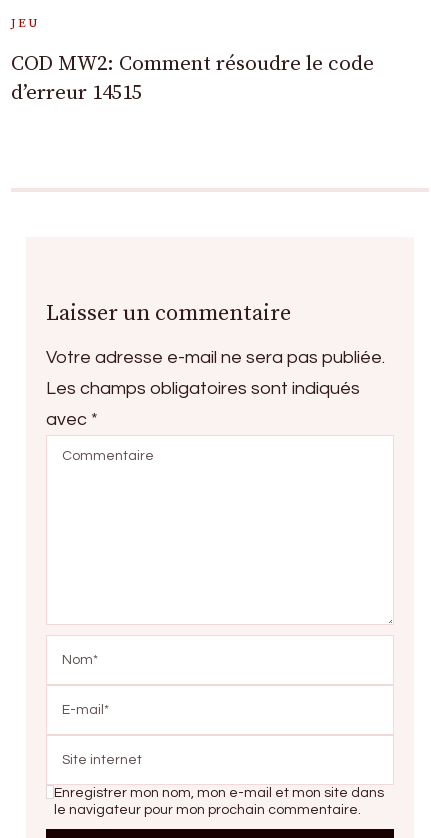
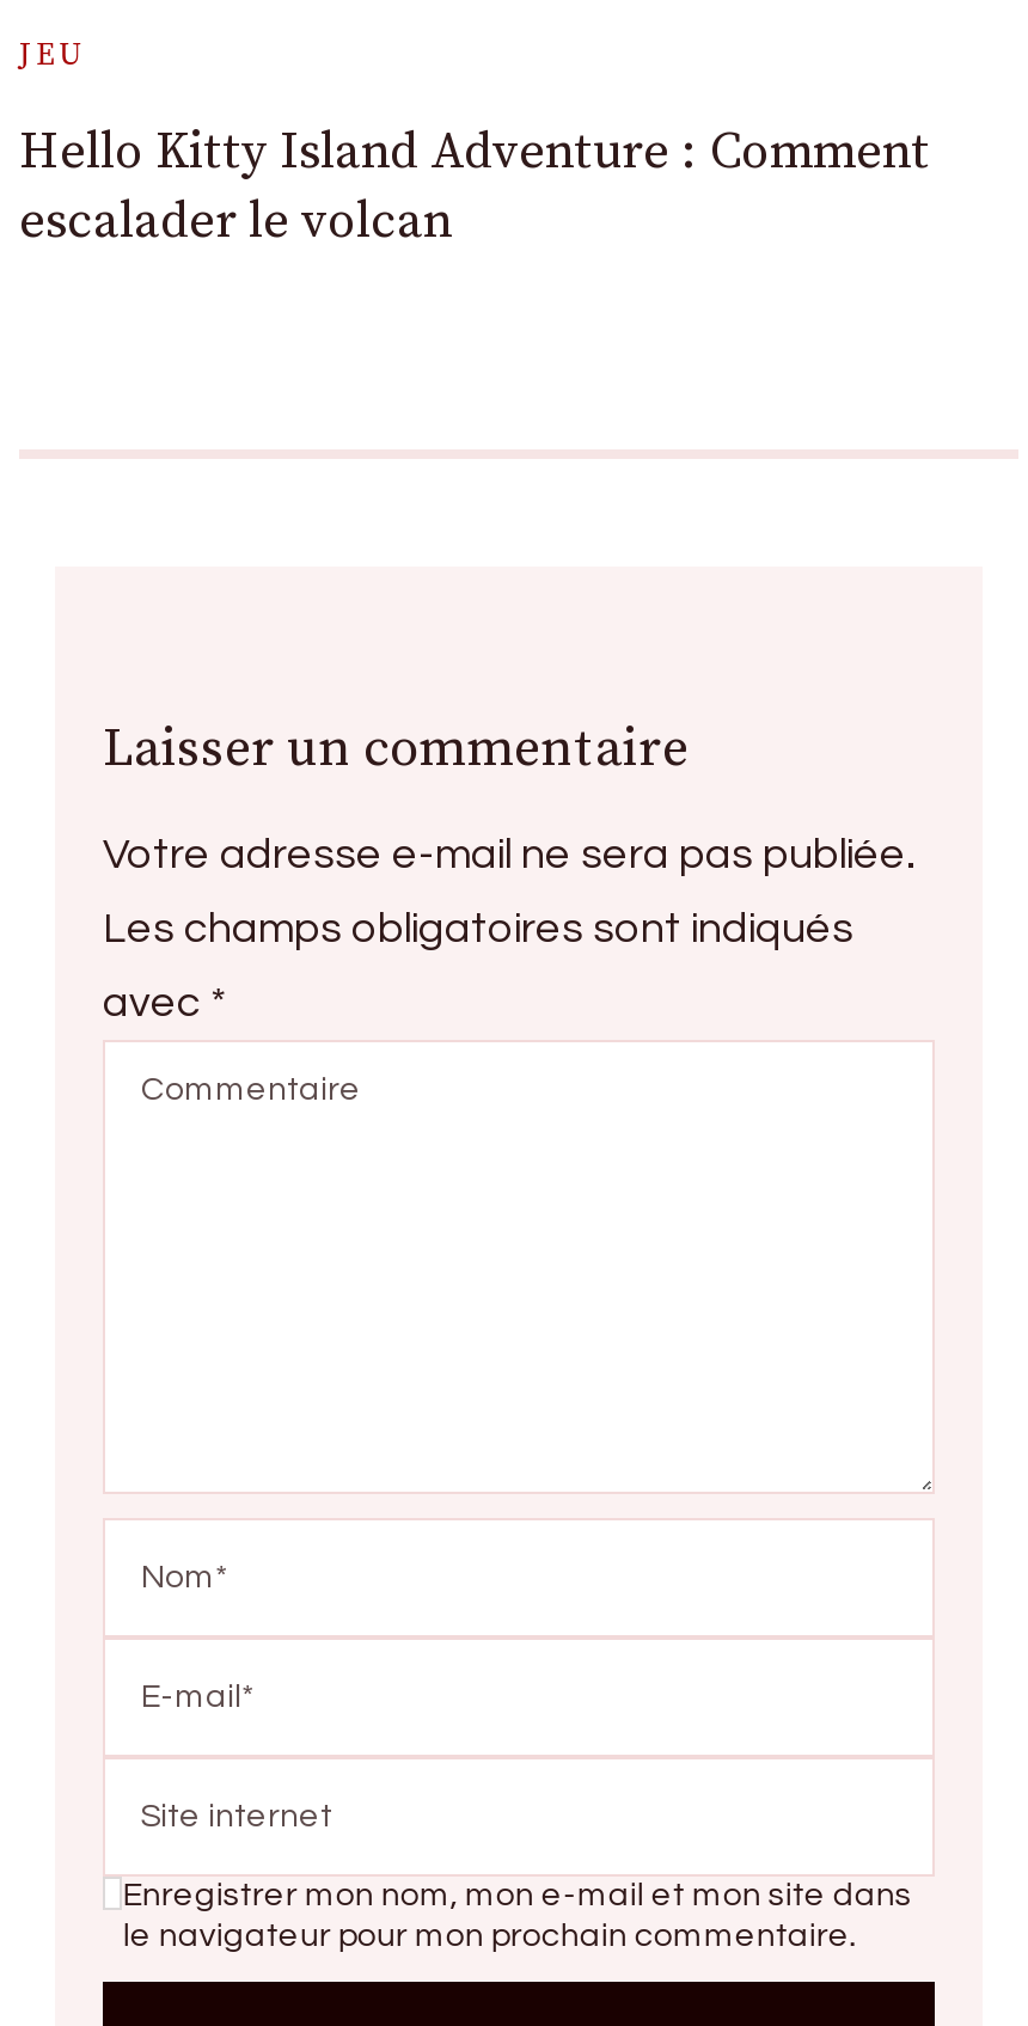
[11,51,374,106] COD MW2: Comment résoudre le code | d’erreur 14515 -> [19,123,930,254] Hello Kitty Island Adventure : Comment | escalader le volcan

